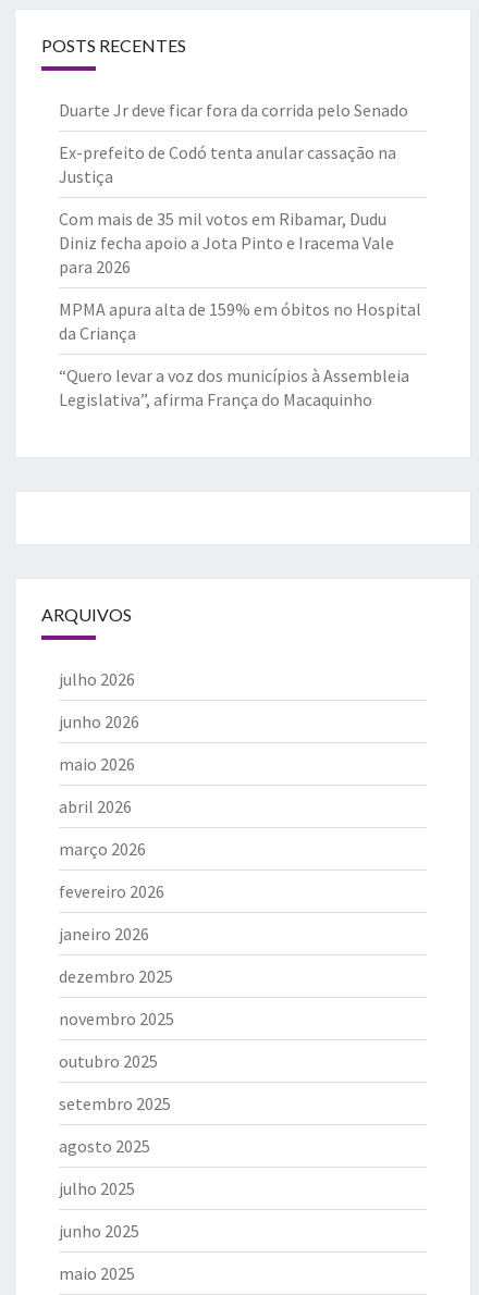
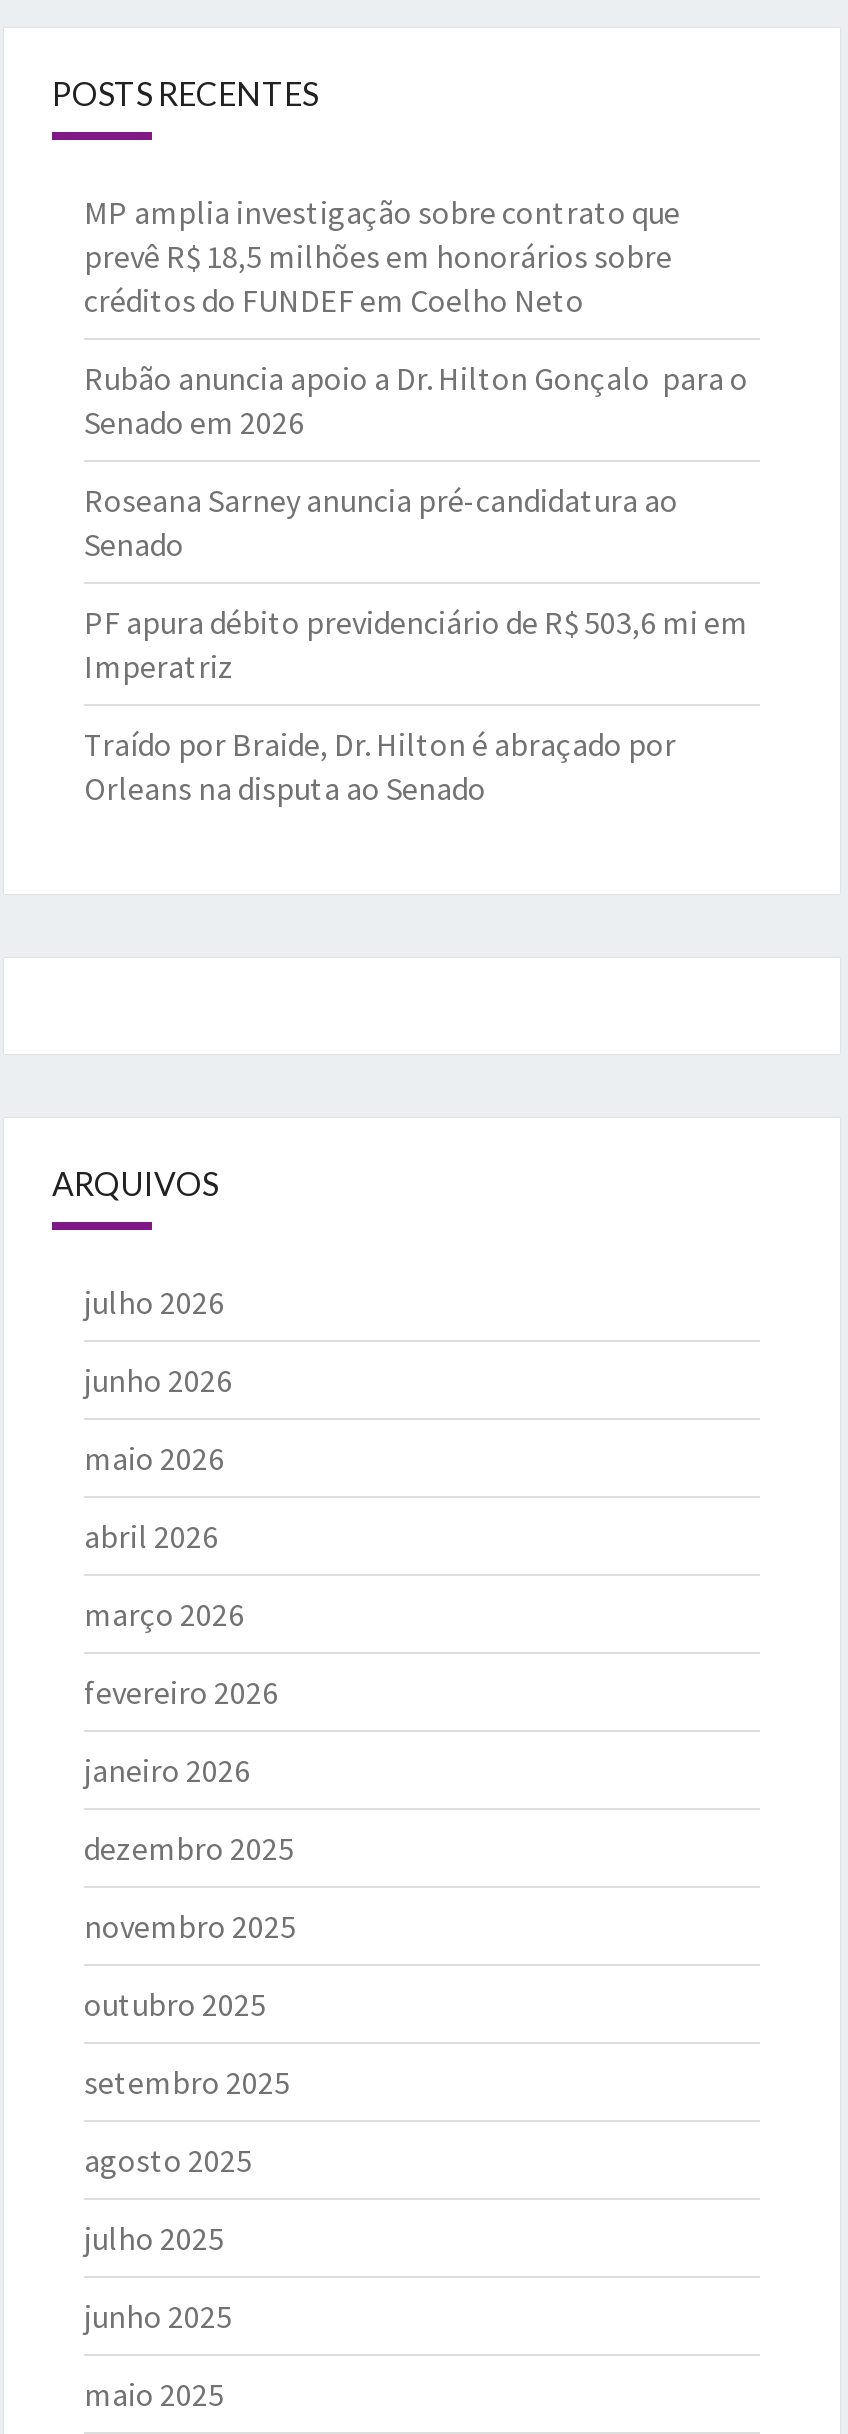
[59,99,408,121] Duarte Jr deve ficar fora da corrida pelo Senado -> [84,192,680,320] MP amplia investigação sobre contrato que | prevê R$ 18,5 milhões em honorários sobre | créditos do FUNDEF em Coelho Neto
[59,141,396,187] Ex-prefeito de Codó tenta anular cassação na | Justiça -> [84,358,748,442] Rubão anuncia apoio a Dr. Hilton Gonçalo para o | Senado em 2026
[59,208,394,277] Com mais de 35 mil votos em Ribamar, Dudu | Diniz fecha apoio a Jota Pinto e Iracema Vale | para 2026 -> [84,480,678,564] Roseana Sarney anuncia pré-candidatura ao | Senado
[59,298,421,344] MPMA apura alta de 159% em óbitos no Hospital | da Criança -> [84,602,748,686] PF apura débito previdenciário de R$ 503,6 mi em | Imperatriz
[59,364,409,410] “Quero levar a voz dos municípios à Assembleia | Legislativa”, afirma França do Macaquinho -> [84,724,676,808] Traído por Braide, Dr. Hilton é abraçado por | Orleans na disputa ao Senado

